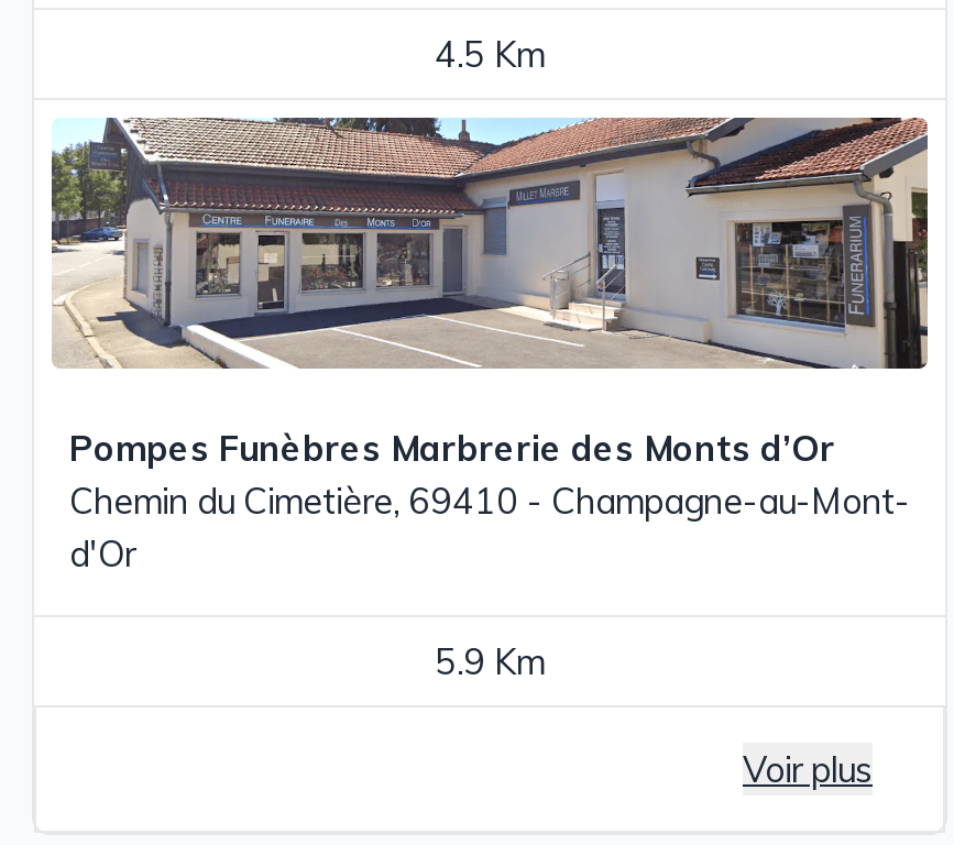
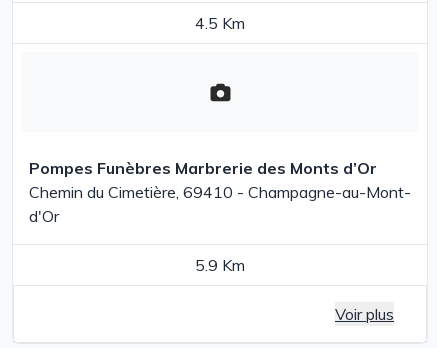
[50,116,930,371] [image] -> none

